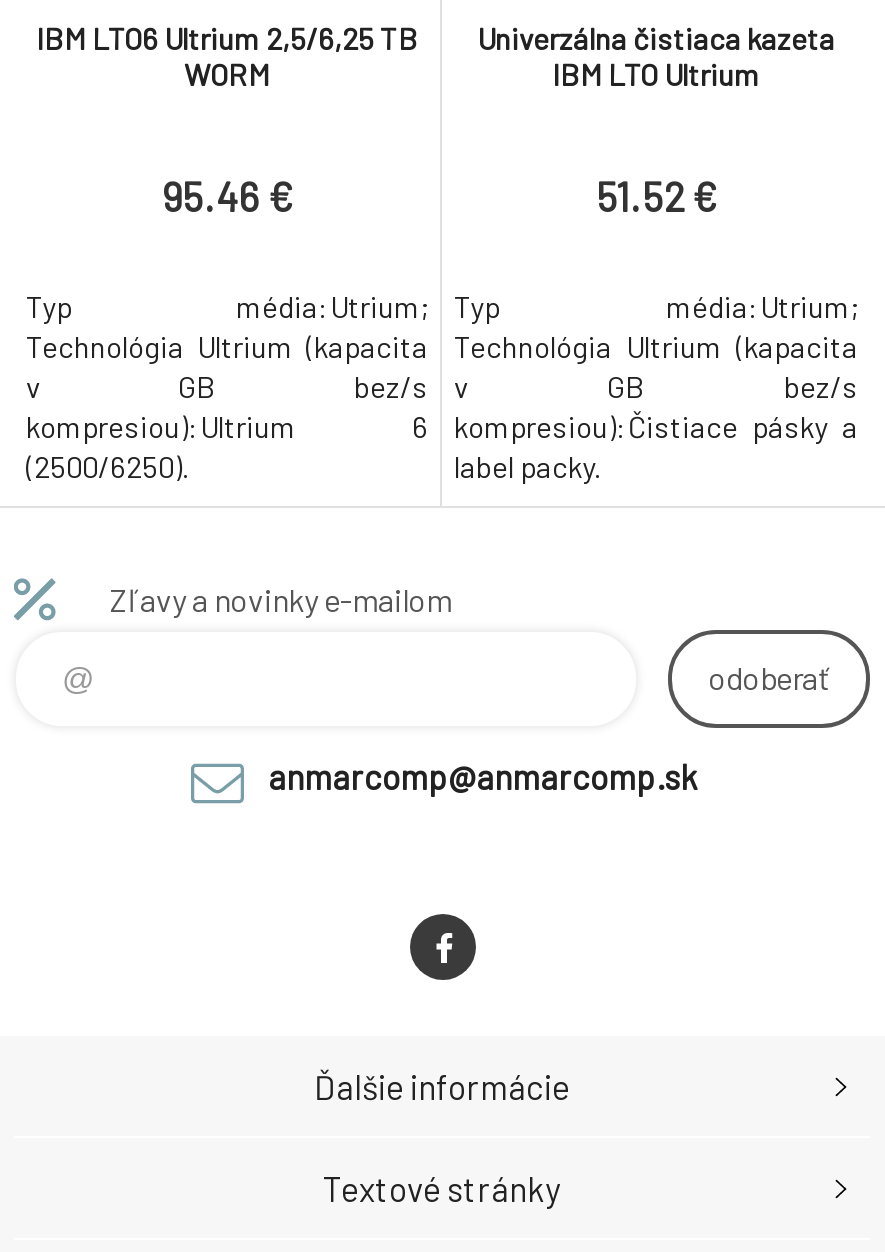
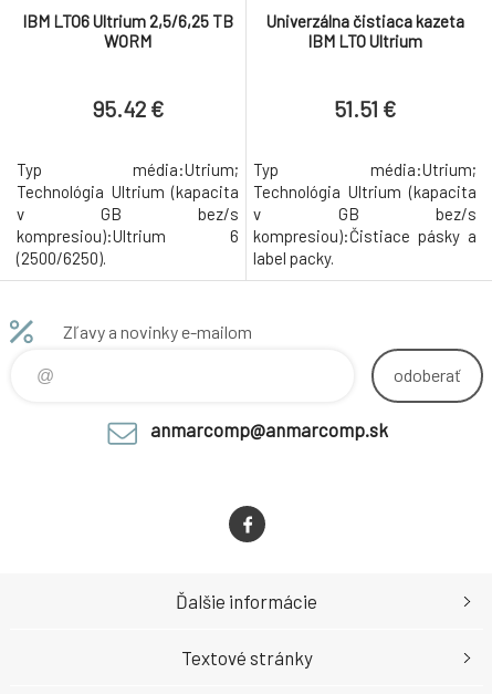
[162,171,292,219] 95.46 € -> [92,95,163,121] 95.42 €
[596,171,716,219] 51.52 € -> [334,95,396,121] 51.51 €

